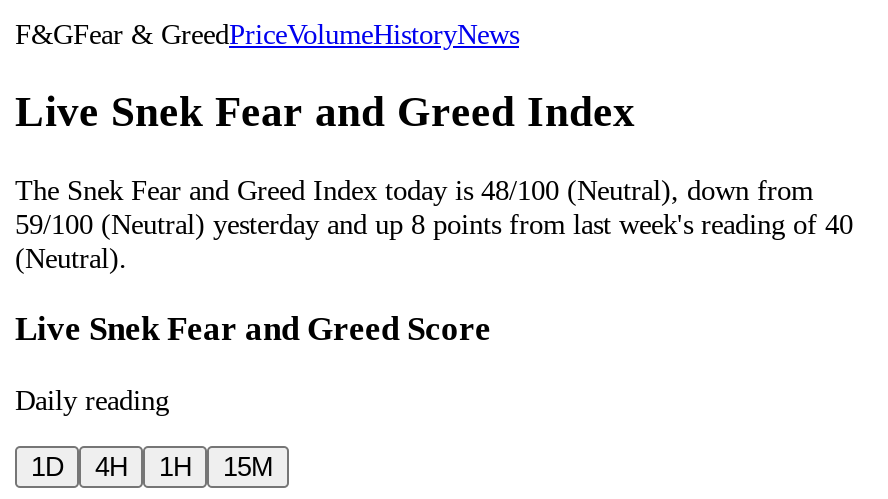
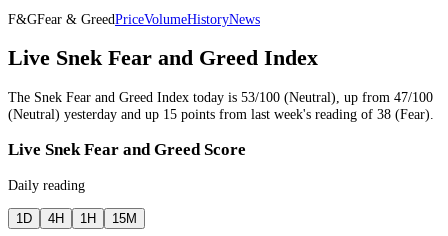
[15,174,853,274] The Snek Fear and Greed Index today is 48/100 (Neutral), down from | 59/100 (Neutral) yesterday and up 8 points from last week's reading of 40 | (Neutral). -> [8,89,434,122] The Snek Fear and Greed Index today is 53/100 (Neutral), up from 47/100 | (Neutral) yesterday and up 15 points from last week's reading of 38 (Fear).

